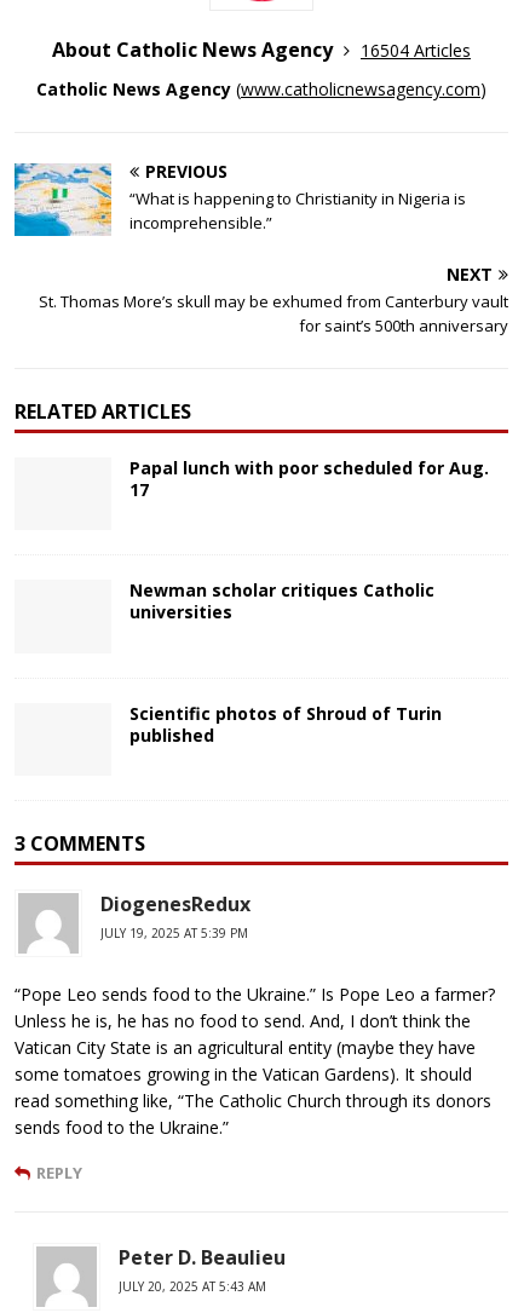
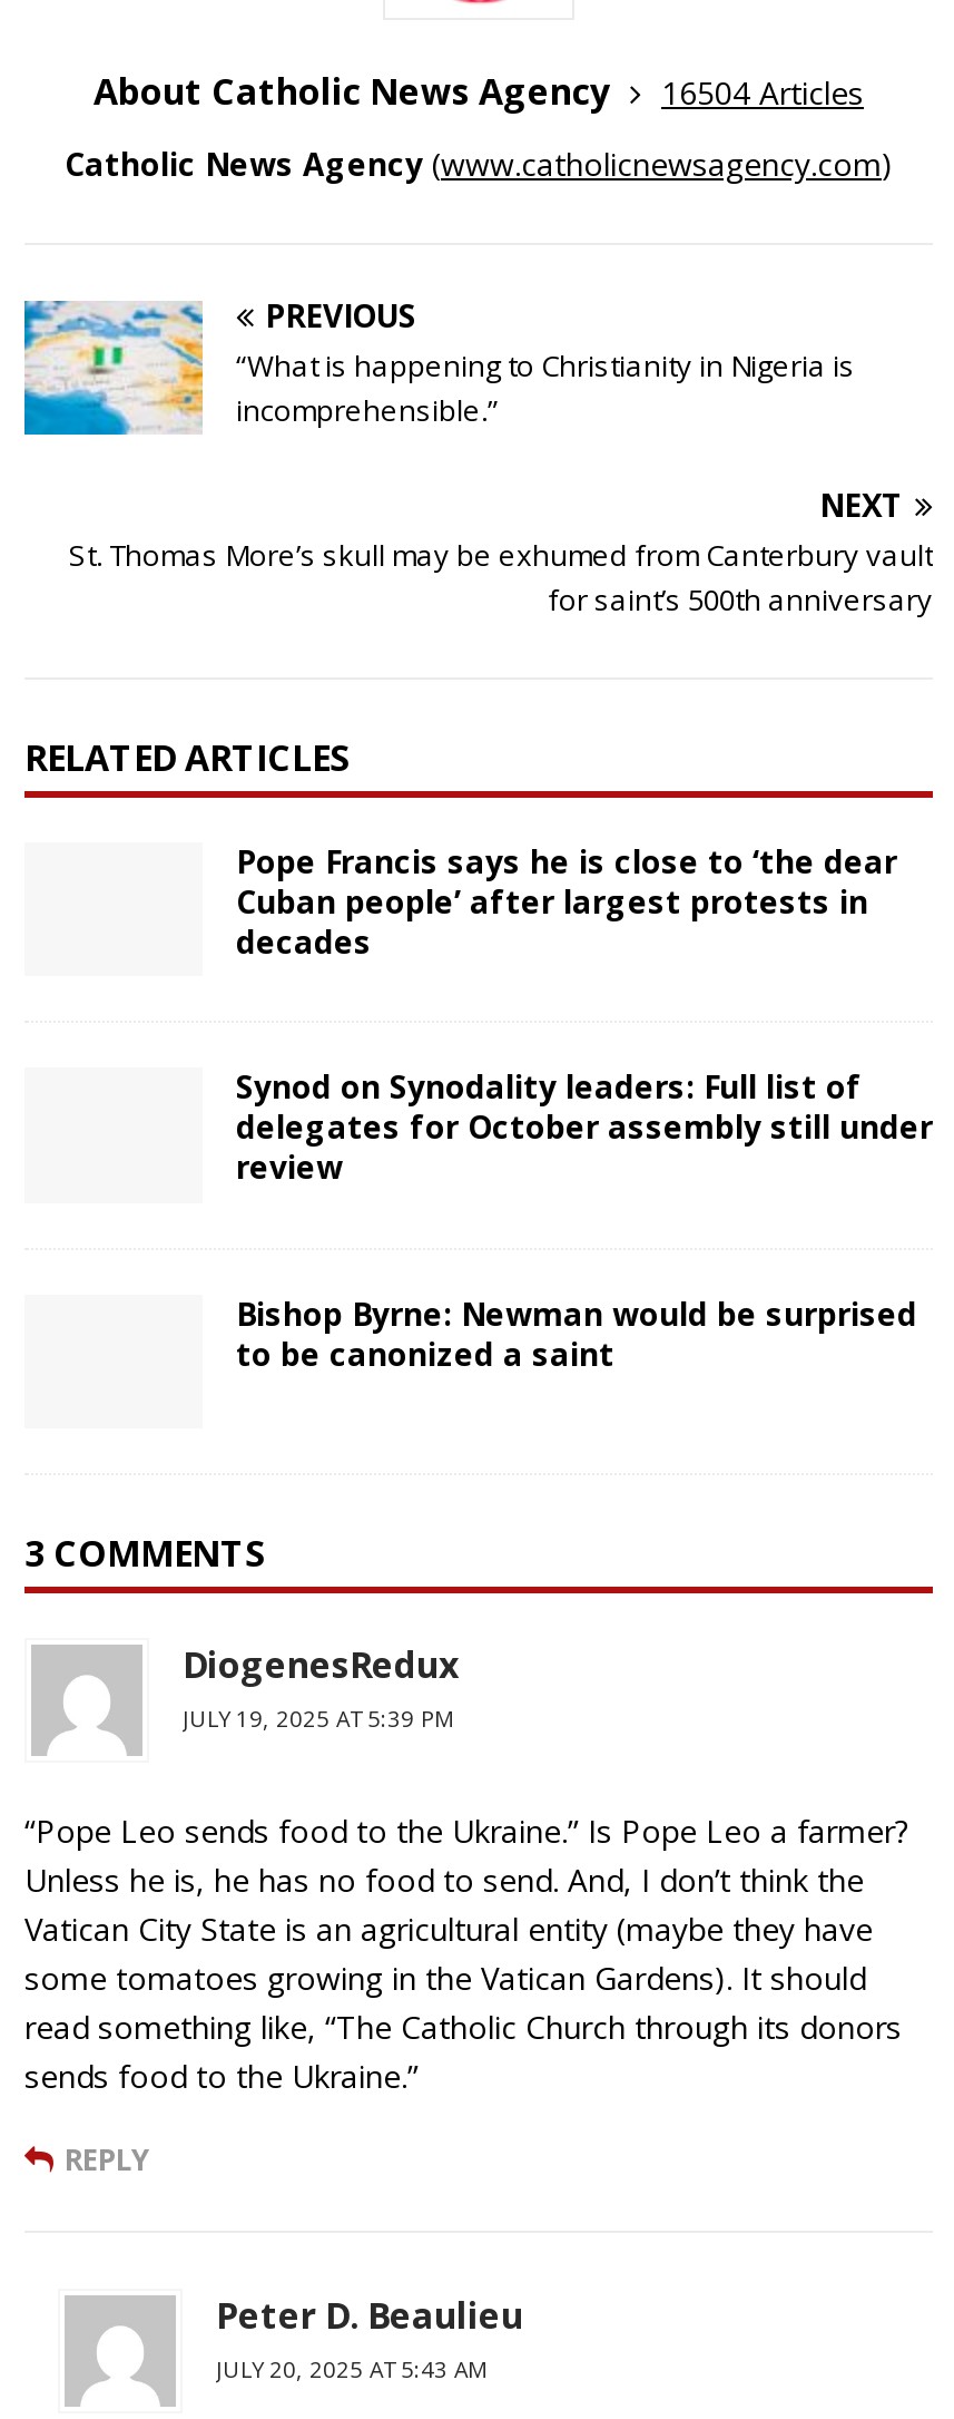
[129,457,489,501] Papal lunch with poor scheduled for Aug. | 17 -> [236,841,897,964] Pope Francis says he is close to ‘the dear | Cuban people’ after largest protests in | decades
[129,579,434,624] Newman scholar critiques Catholic | universities -> [236,1066,933,1189] Synod on Synodality leaders: Full list of | delegates for October assembly still under | review
[129,701,442,746] Scientific photos of Shroud of Turin | published -> [236,1292,917,1374] Bishop Byrne: Newman would be surprised | to be canonized a saint

